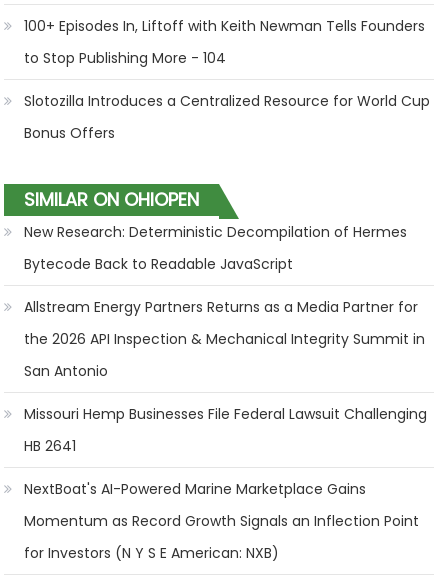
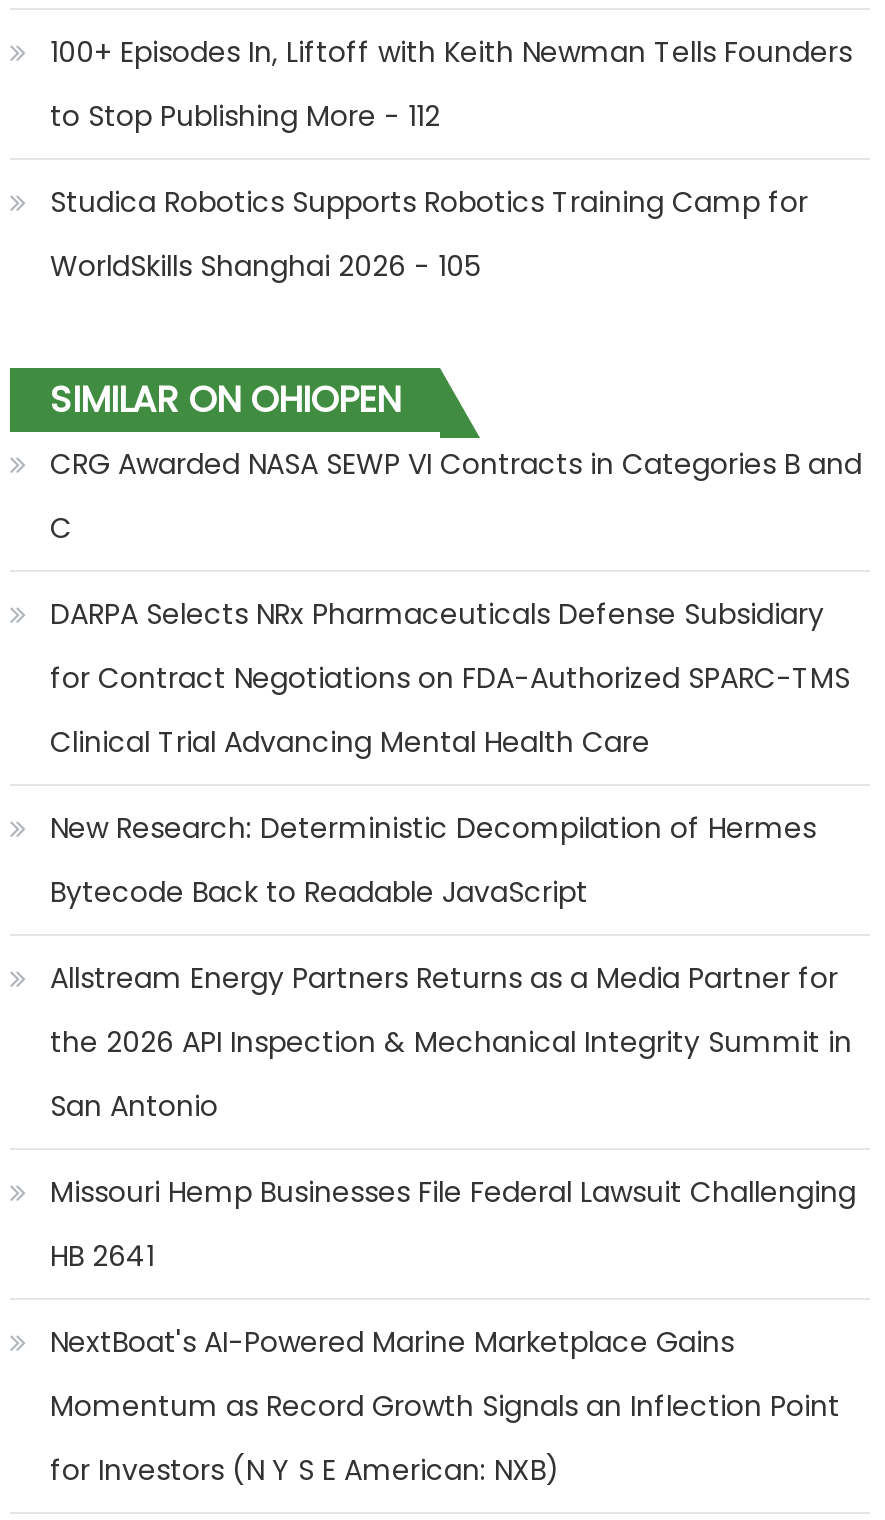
[24,48,226,68] to Stop Publishing More - 104 -> [50,96,440,136] to Stop Publishing More - 112
[24,91,430,111] Slotozilla Introduces a Centralized Resource for World Cup -> [50,182,808,222] Studica Robotics Supports Robotics Training Camp for
[24,123,115,143] Bonus Offers -> [50,246,480,286] WorldSkills Shanghai 2026 - 105
none -> [50,444,862,762] CRG Awarded NASA SEWP VI Contracts in Categories B and | C | DARPA Selects NRx Pharmaceuticals Defense Subsidiary | for Contract Negotiations on FDA-Authorized SPARC-TMS | Clinical Trial Advancing Mental Health Care

